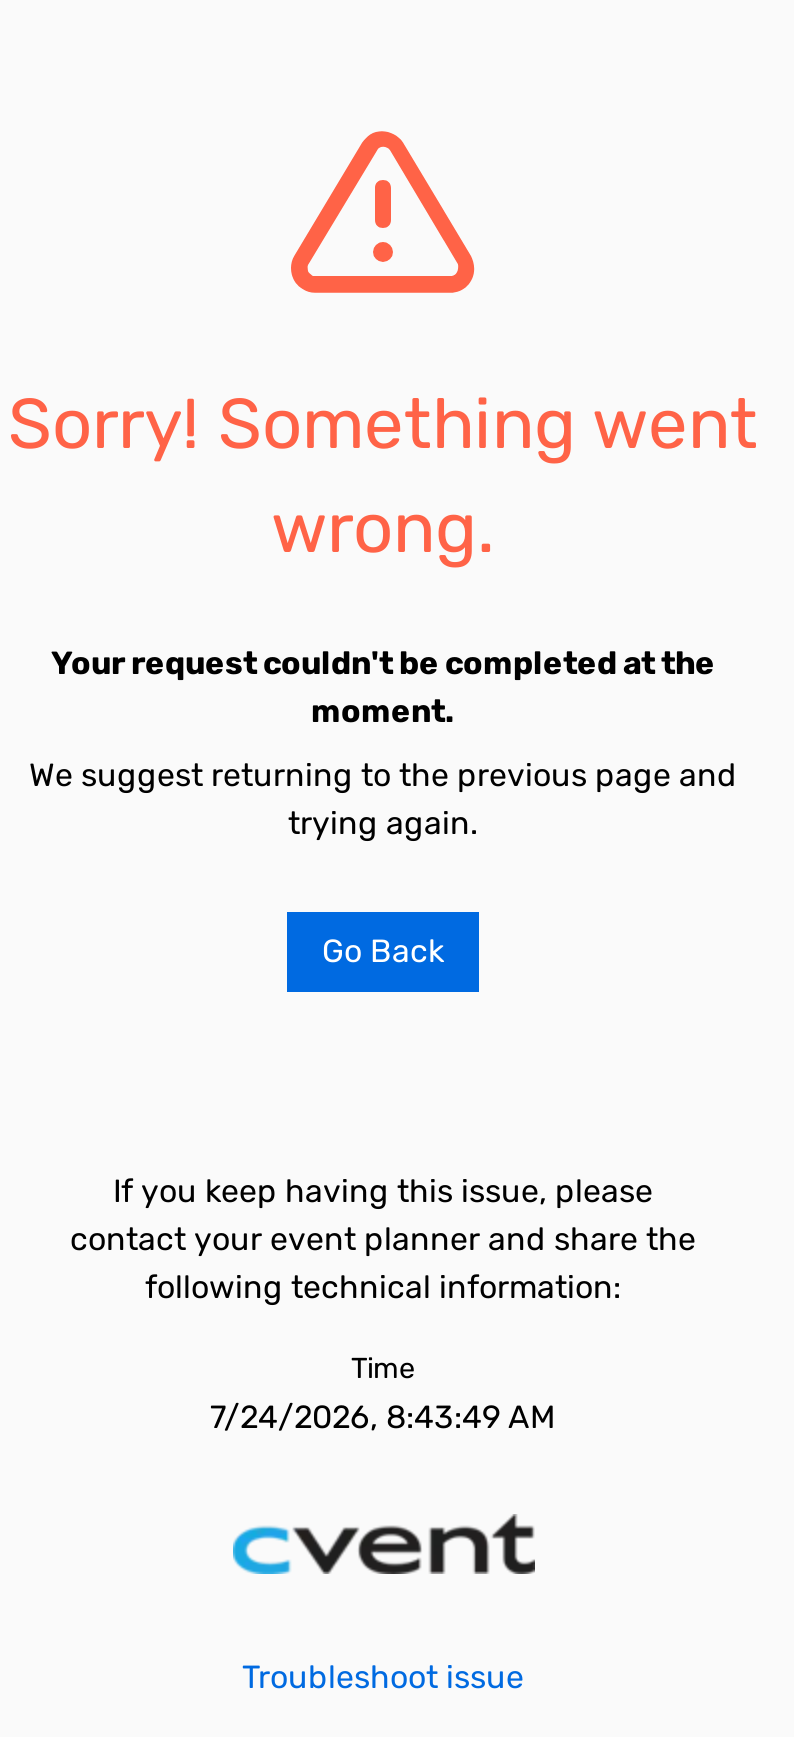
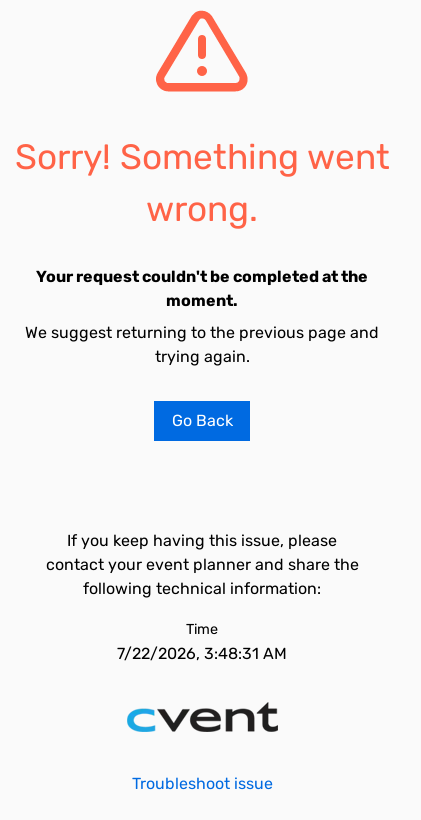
[210,1398,556,1436] 7/24/2026, 8:43:49 AM -> [117,644,287,663] 7/22/2026, 3:48:31 AM

